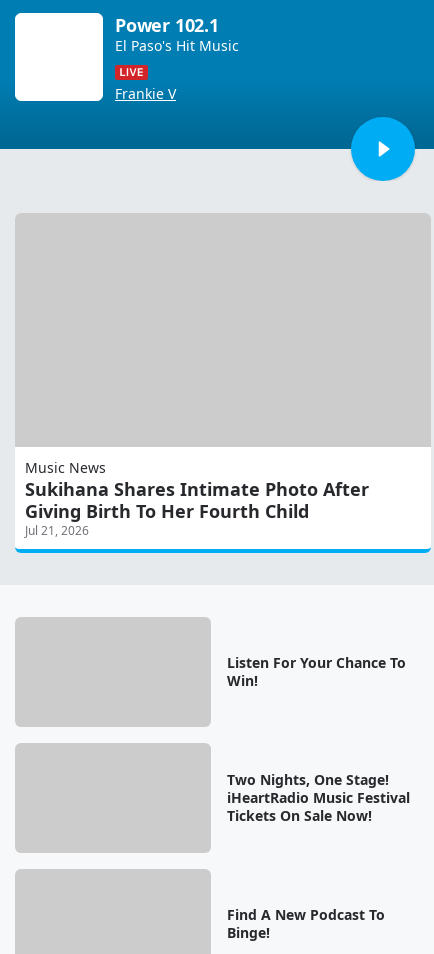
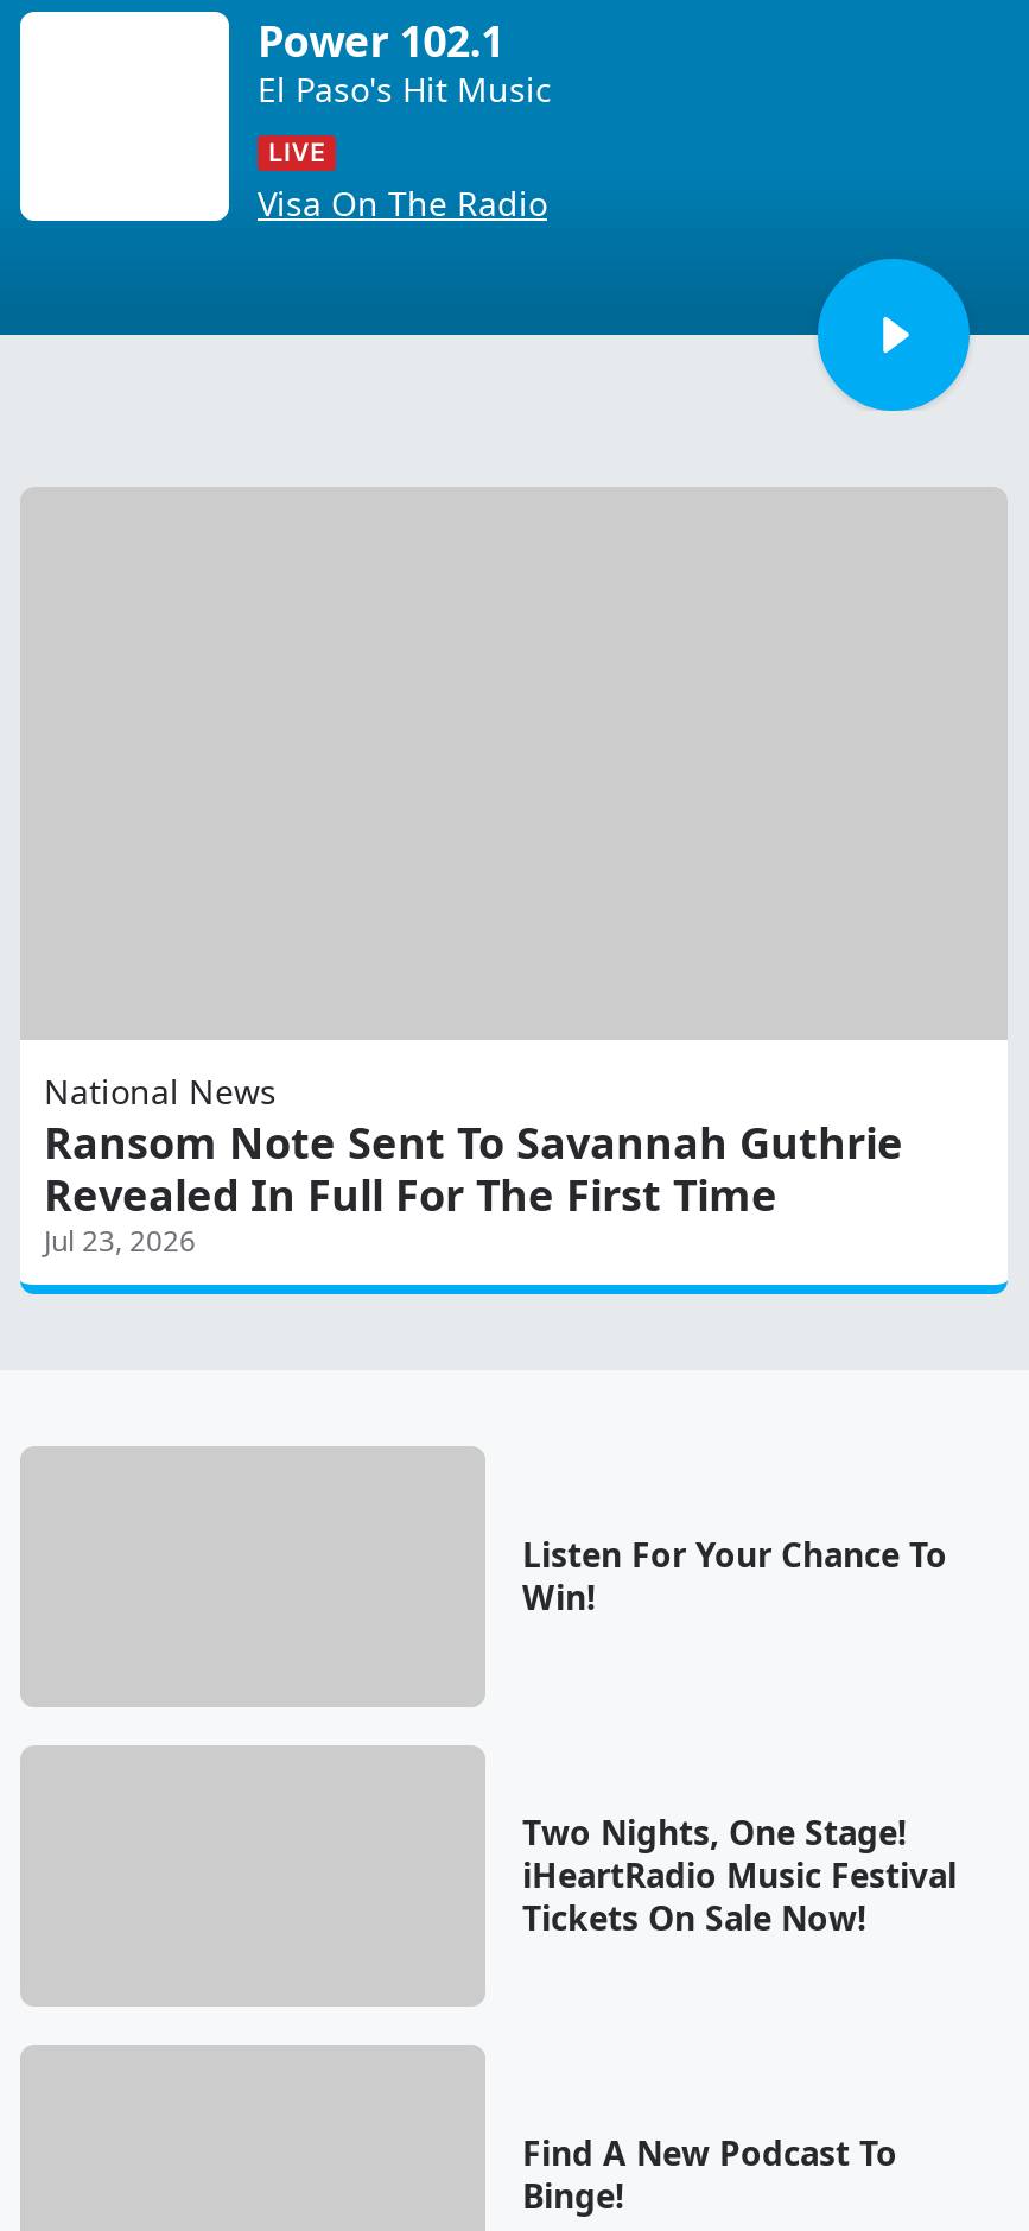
[115,84,176,103] Frankie V -> [258,180,547,226] Visa On The Radio
[25,458,369,539] Music News | Sukihana Shares Intimate Photo After | Giving Birth To Her Fourth Child | Jul 21, 2026 -> [44,1069,903,1261] National News | Ransom Note Sent To Savannah Guthrie | Revealed In Full For The First Time | Jul 23, 2026

